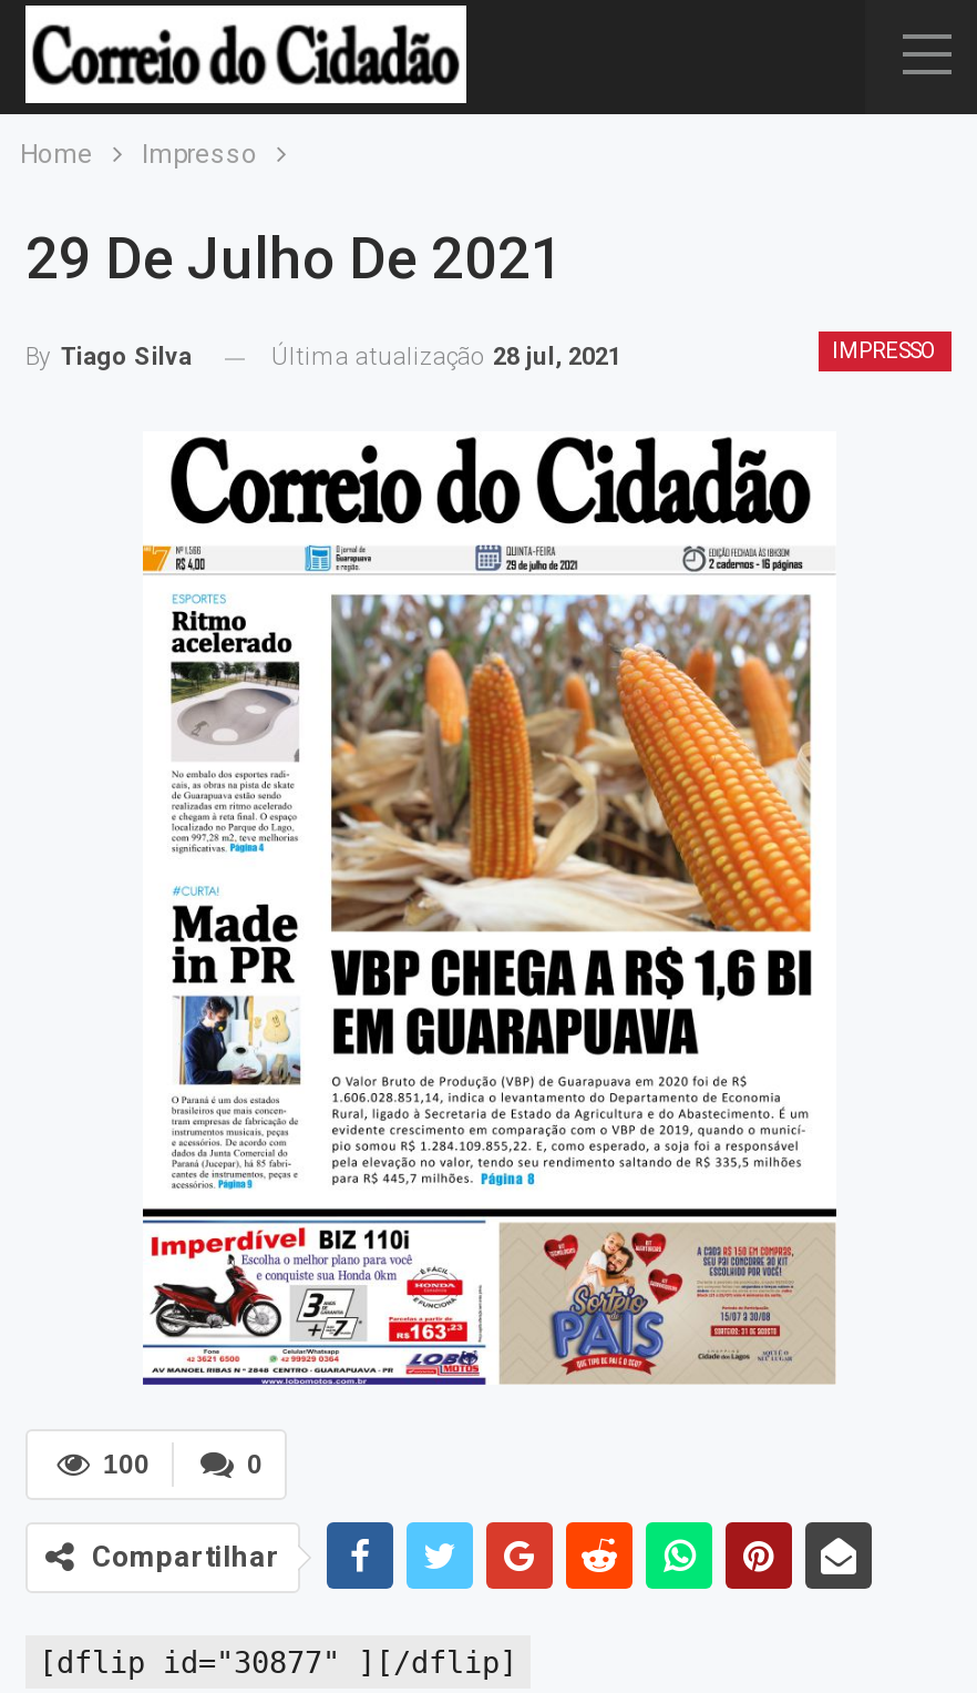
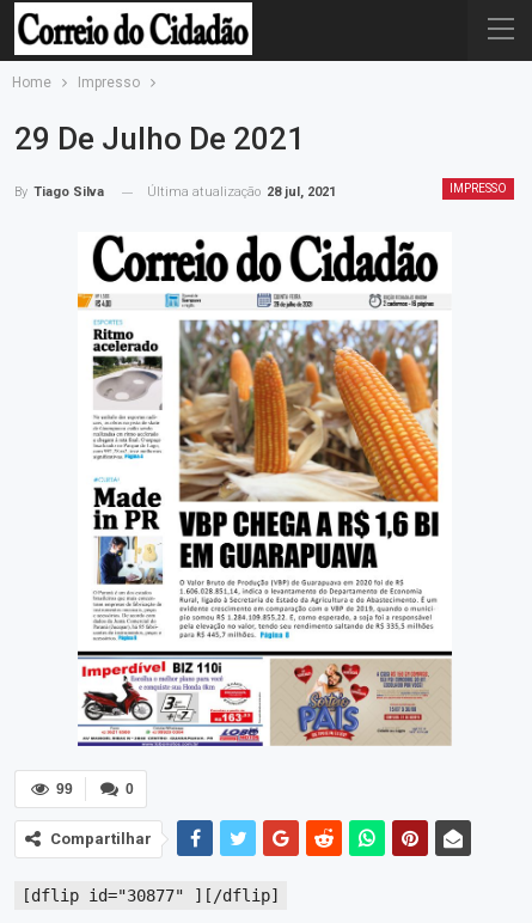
[103,1449,150,1480] 100 -> [56,781,73,797] 99

